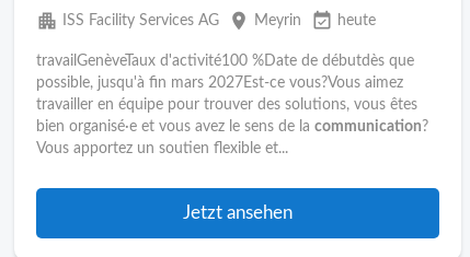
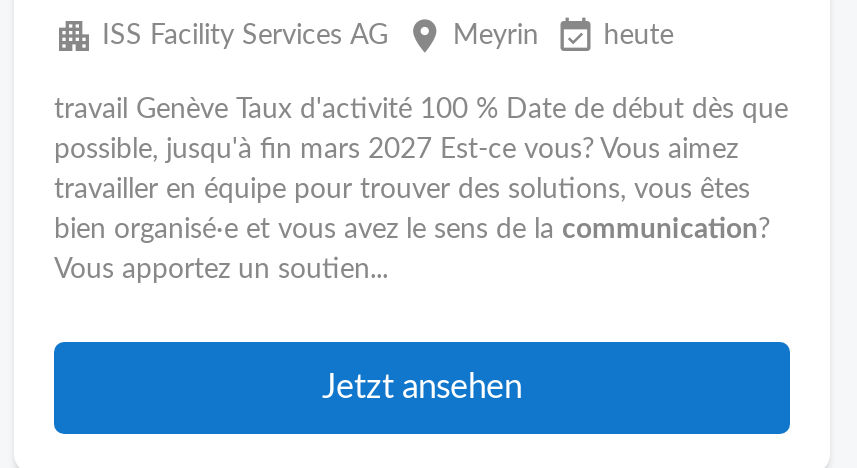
[36,141,288,156] Vous apportez un soutien flexible et... -> [54,256,388,284] Vous apportez un soutien...

